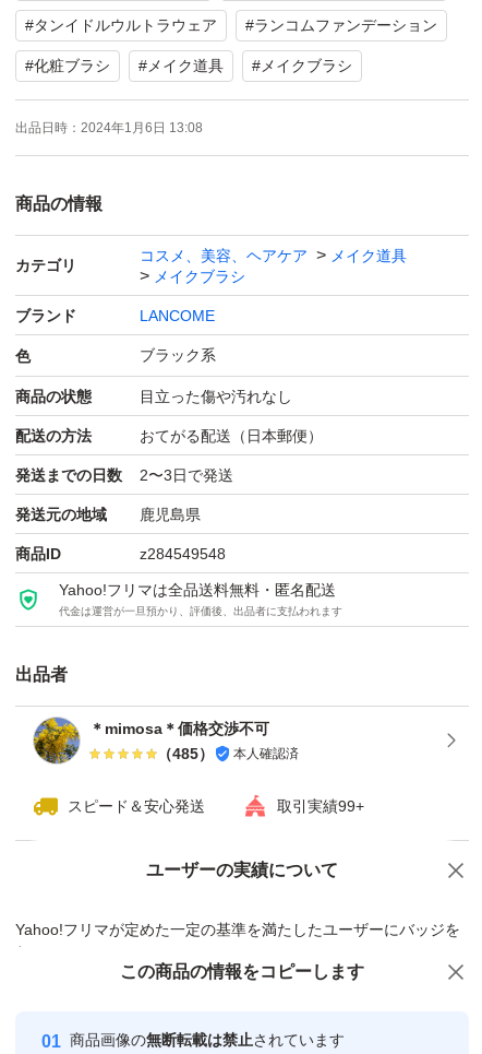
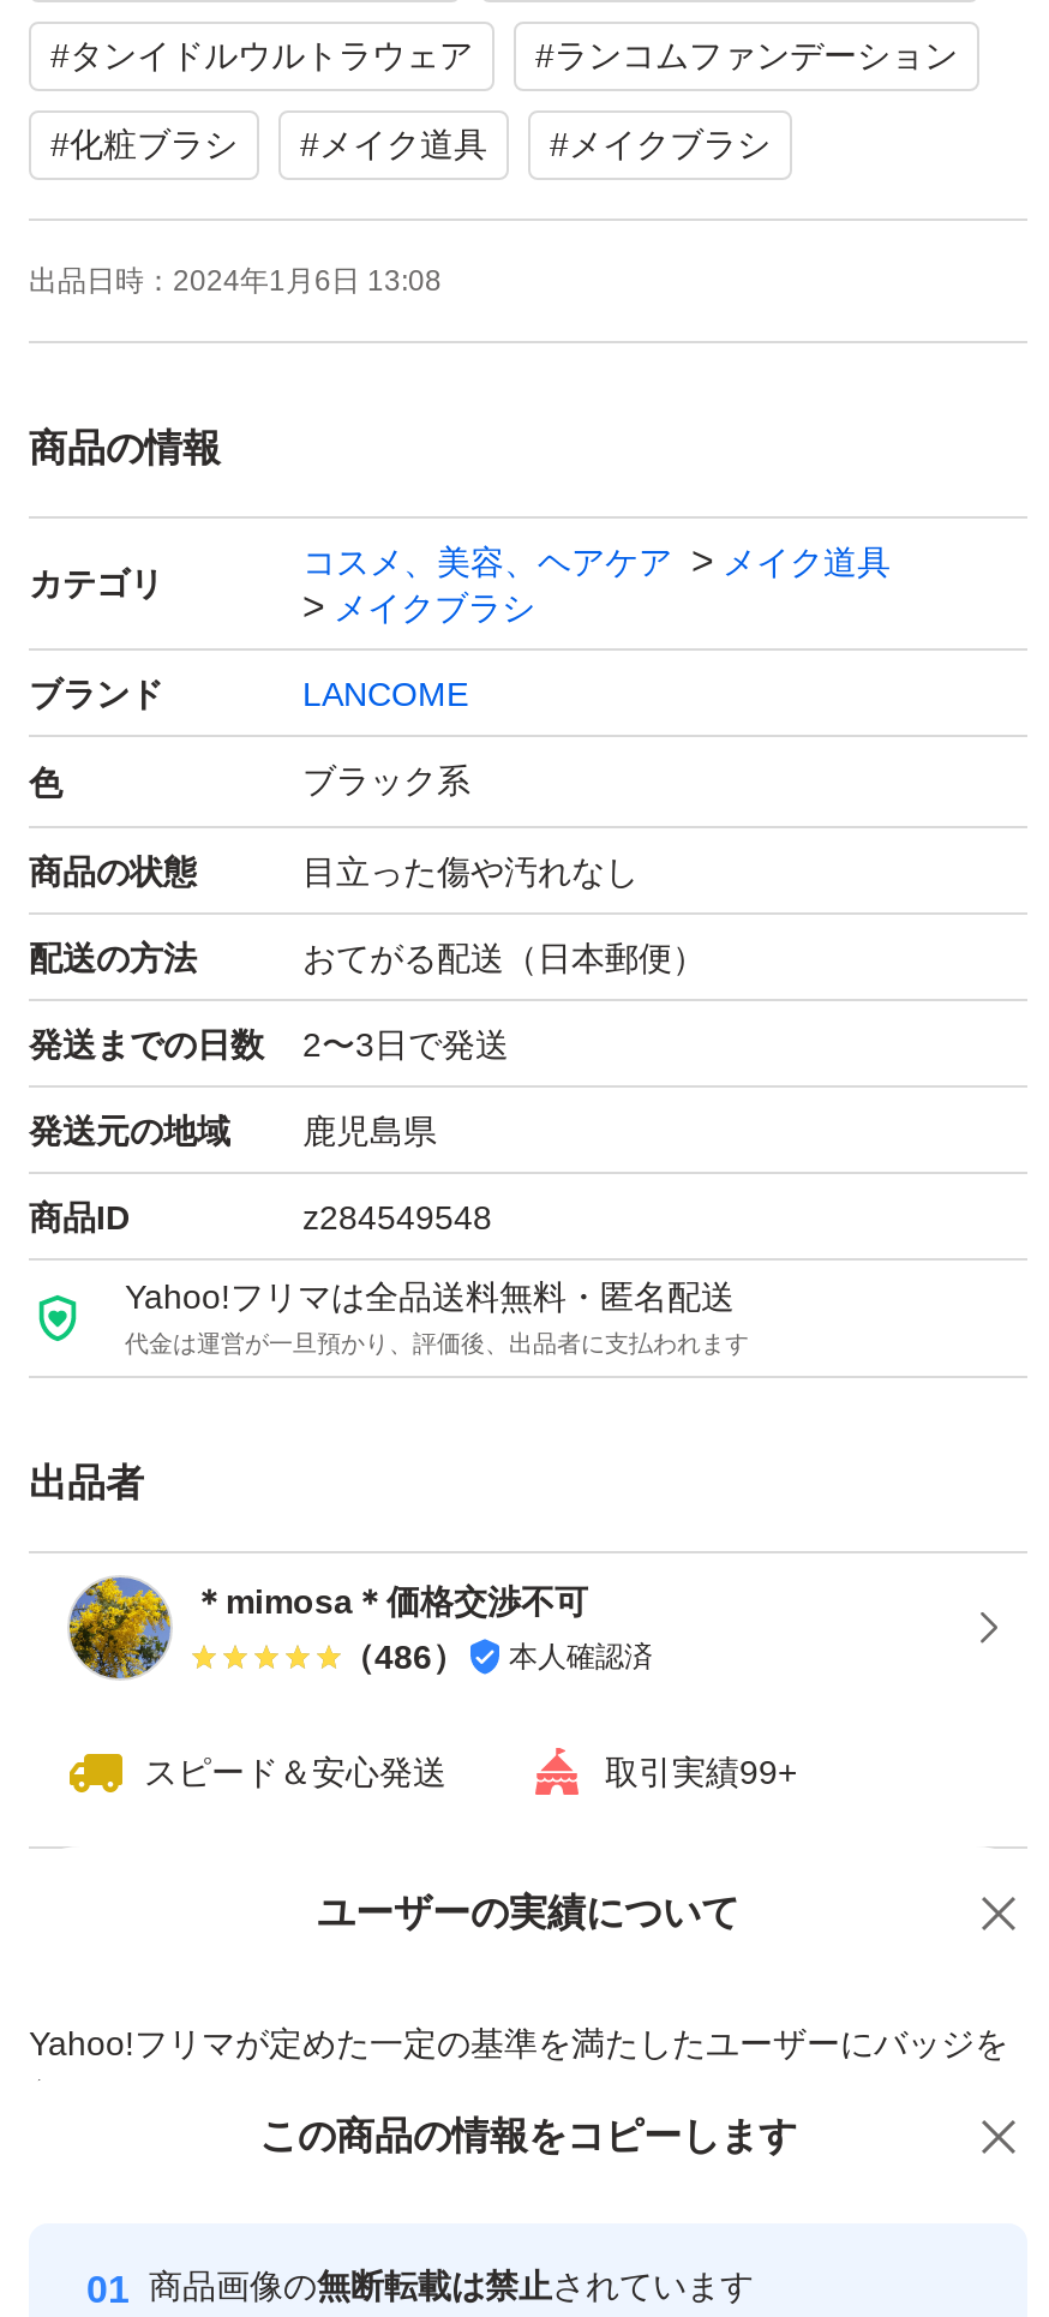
[157,744,299,762] （485） 本人確認済 -> [341,1637,653,1675] （486） 本人確認済

